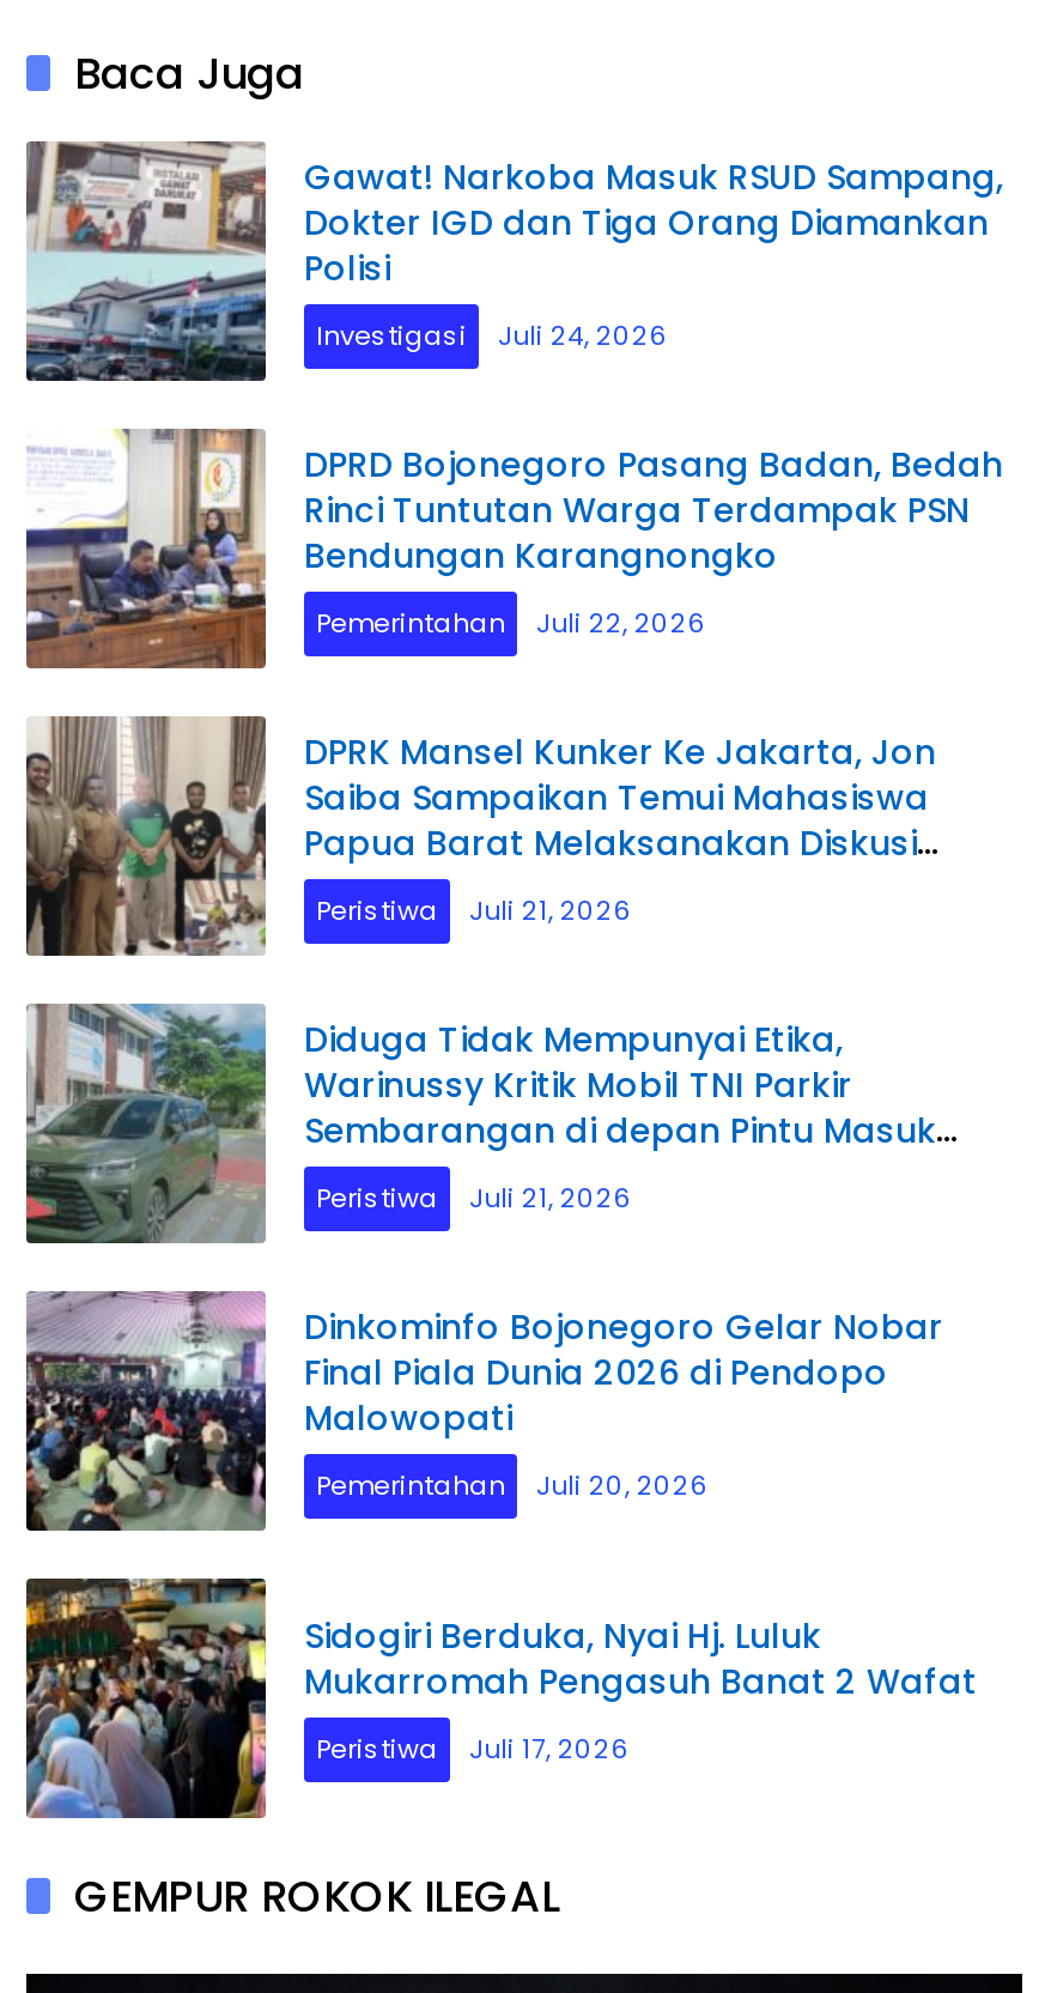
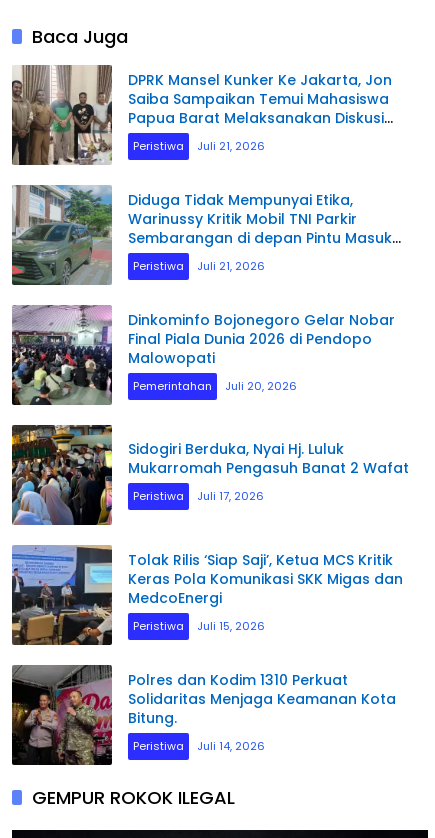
[24,141,1003,641] [image] | Gawat! Narkoba Masuk RSUD Sampang, | Dokter IGD dan Tiga Orang Diamankan | Polisi | Investigasi | Juli 24, 2026 | DPRD Bojonegoro Pasang Badan, Bedah | Rinci Tuntutan Warga Terdampak PSN | Bendungan Karangnongko | Pemerintahan | Juli 22, 2026 -> none
[24,429,268,671] [image] -> none
moved [22,711,977,1768] -> [10,63,409,504]: [image] | DPRK Mansel Kunker Ke Jakarta, Jon | Saiba Sampaikan Temui Mahasiswa | ... | Peristiwa | Juli 17, 2026
none -> [11,545,403,754] [image] | Tolak Rilis ‘Siap Saji’, Ketua MCS Kritik | Keras Pola Komunikasi SKK Migas dan | MedcoEnergi | Peristiwa | Juli 15, 2026 | Polres dan Kodim 1310 Perkuat | Solidaritas Menjaga Keamanan Kota | Bitung. | Peristiwa | Juli 14, 2026
none -> [12,665,113,766] [image]

